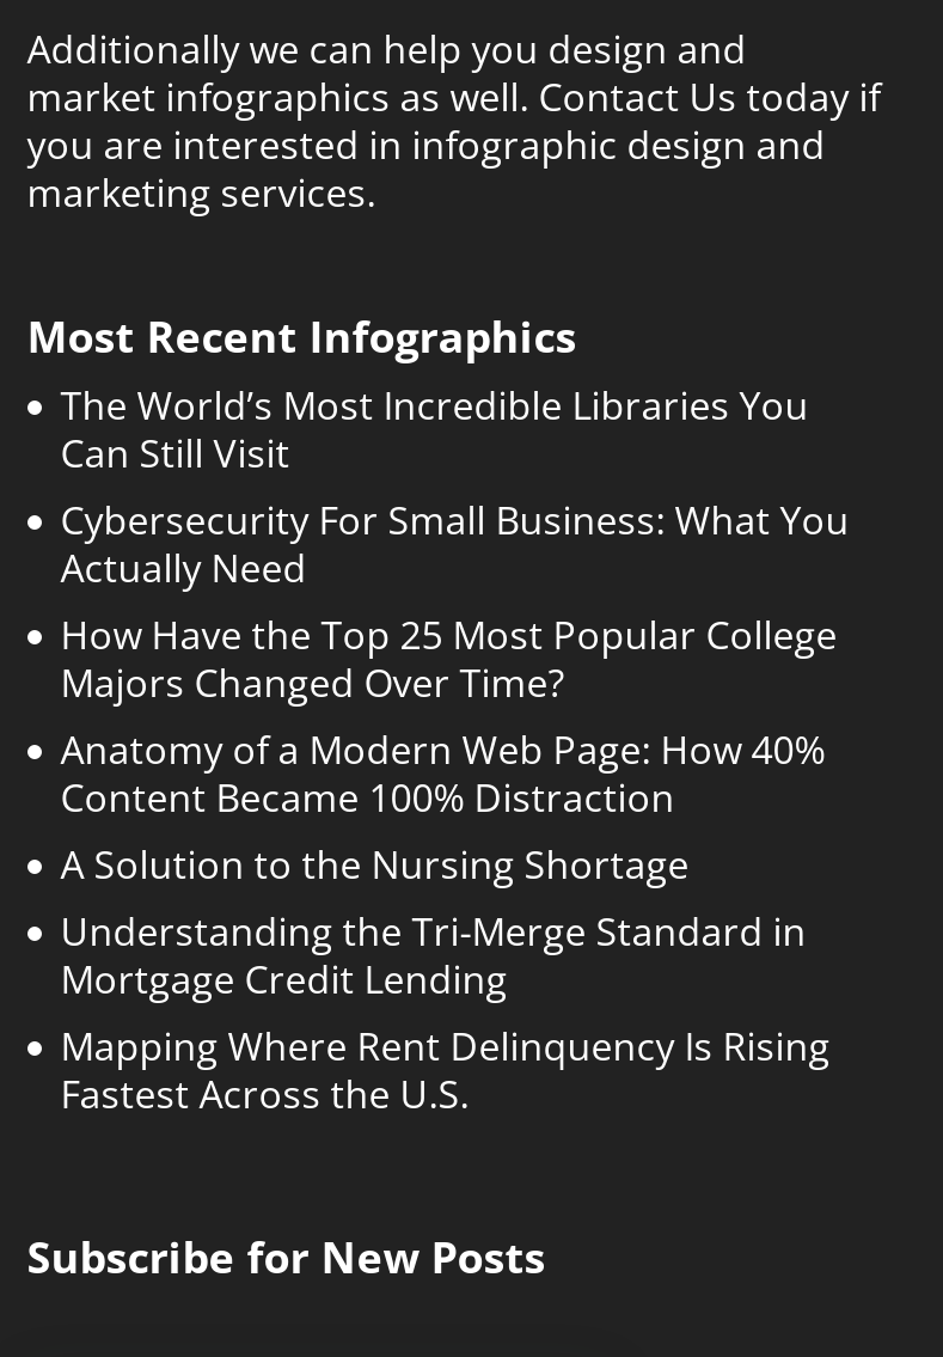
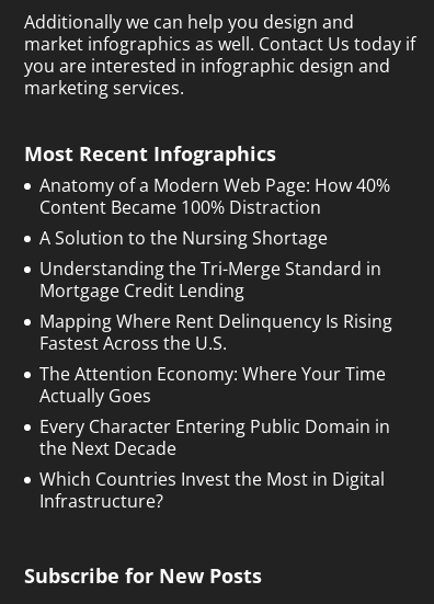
[60,379,849,709] The World’s Most Incredible Libraries You | Can Still Visit | Cybersecurity For Small Business: What You | Actually Need | How Have the Top 25 Most Popular College | Majors Changed Over Time? -> none
moved [60,724,830,1121] -> [39,173,392,355]: Anatomy of a Modern Web Page: How 40% | Content Became 100% Distraction | A Solution to the Nursing Shortage | Understanding the Tri-Merge Standard in | Mortgage Credit Lending | Mapping Where Rent Delinquency Is Rising | Fastest Across the U.S.
none -> [39,362,390,513] The Attention Economy: Where Your Time | Actually Goes | Every Character Entering Public Domain in | the Next Decade | Which Countries Invest the Most in Digital | Infrastructure?

